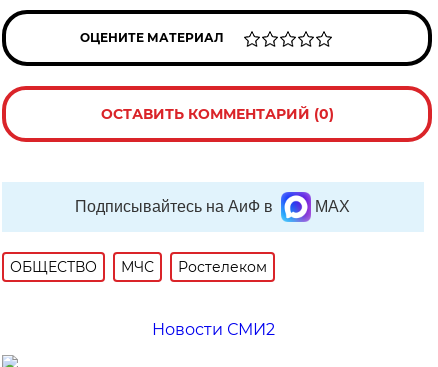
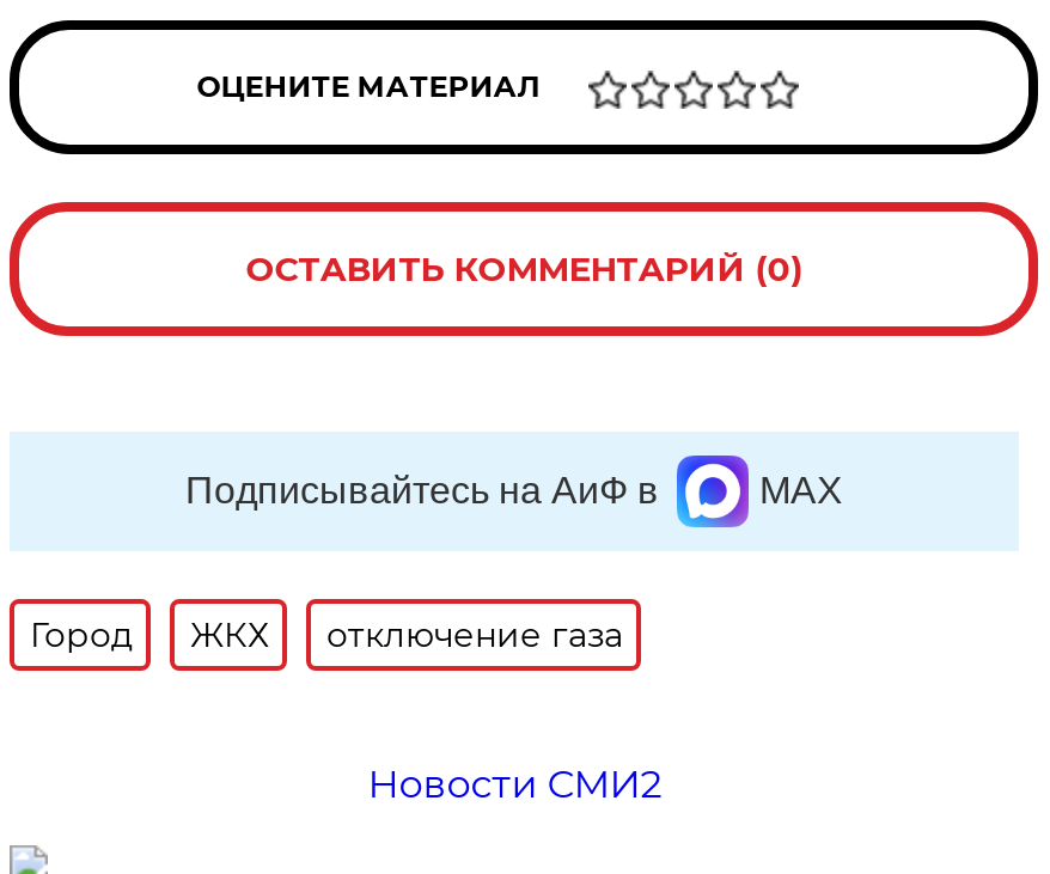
[10,258,267,276] ОБЩЕСТВО | МЧС | Ростелеком -> [30,613,623,656] Город | ЖКХ | отключение газа

